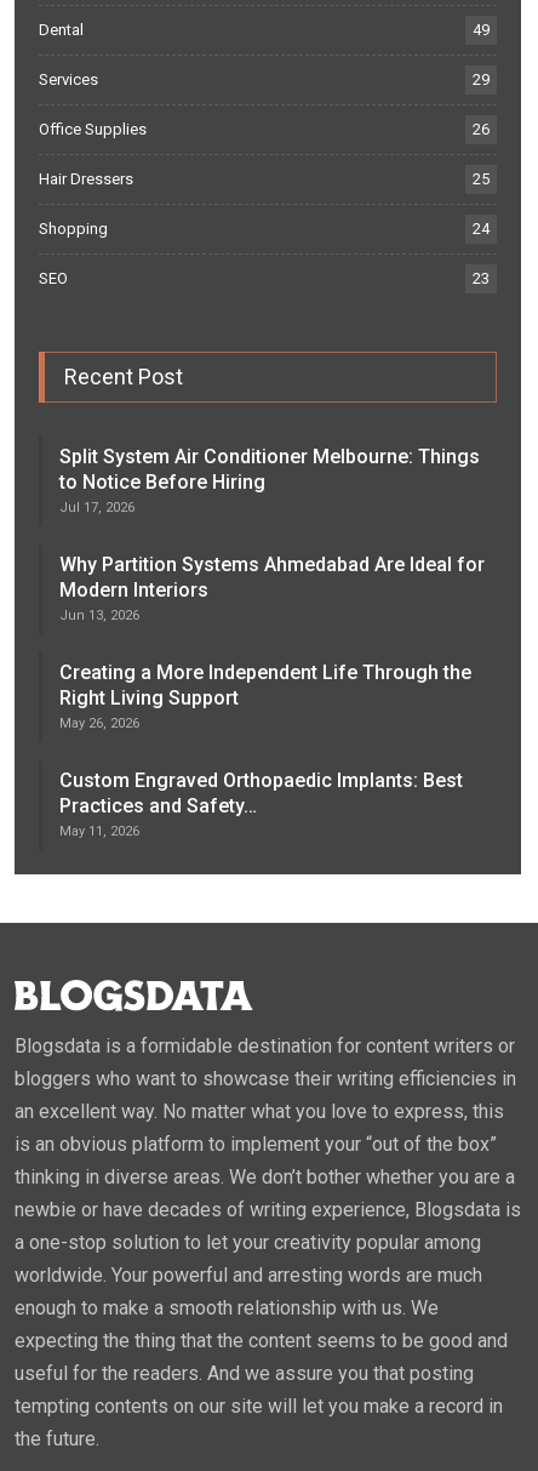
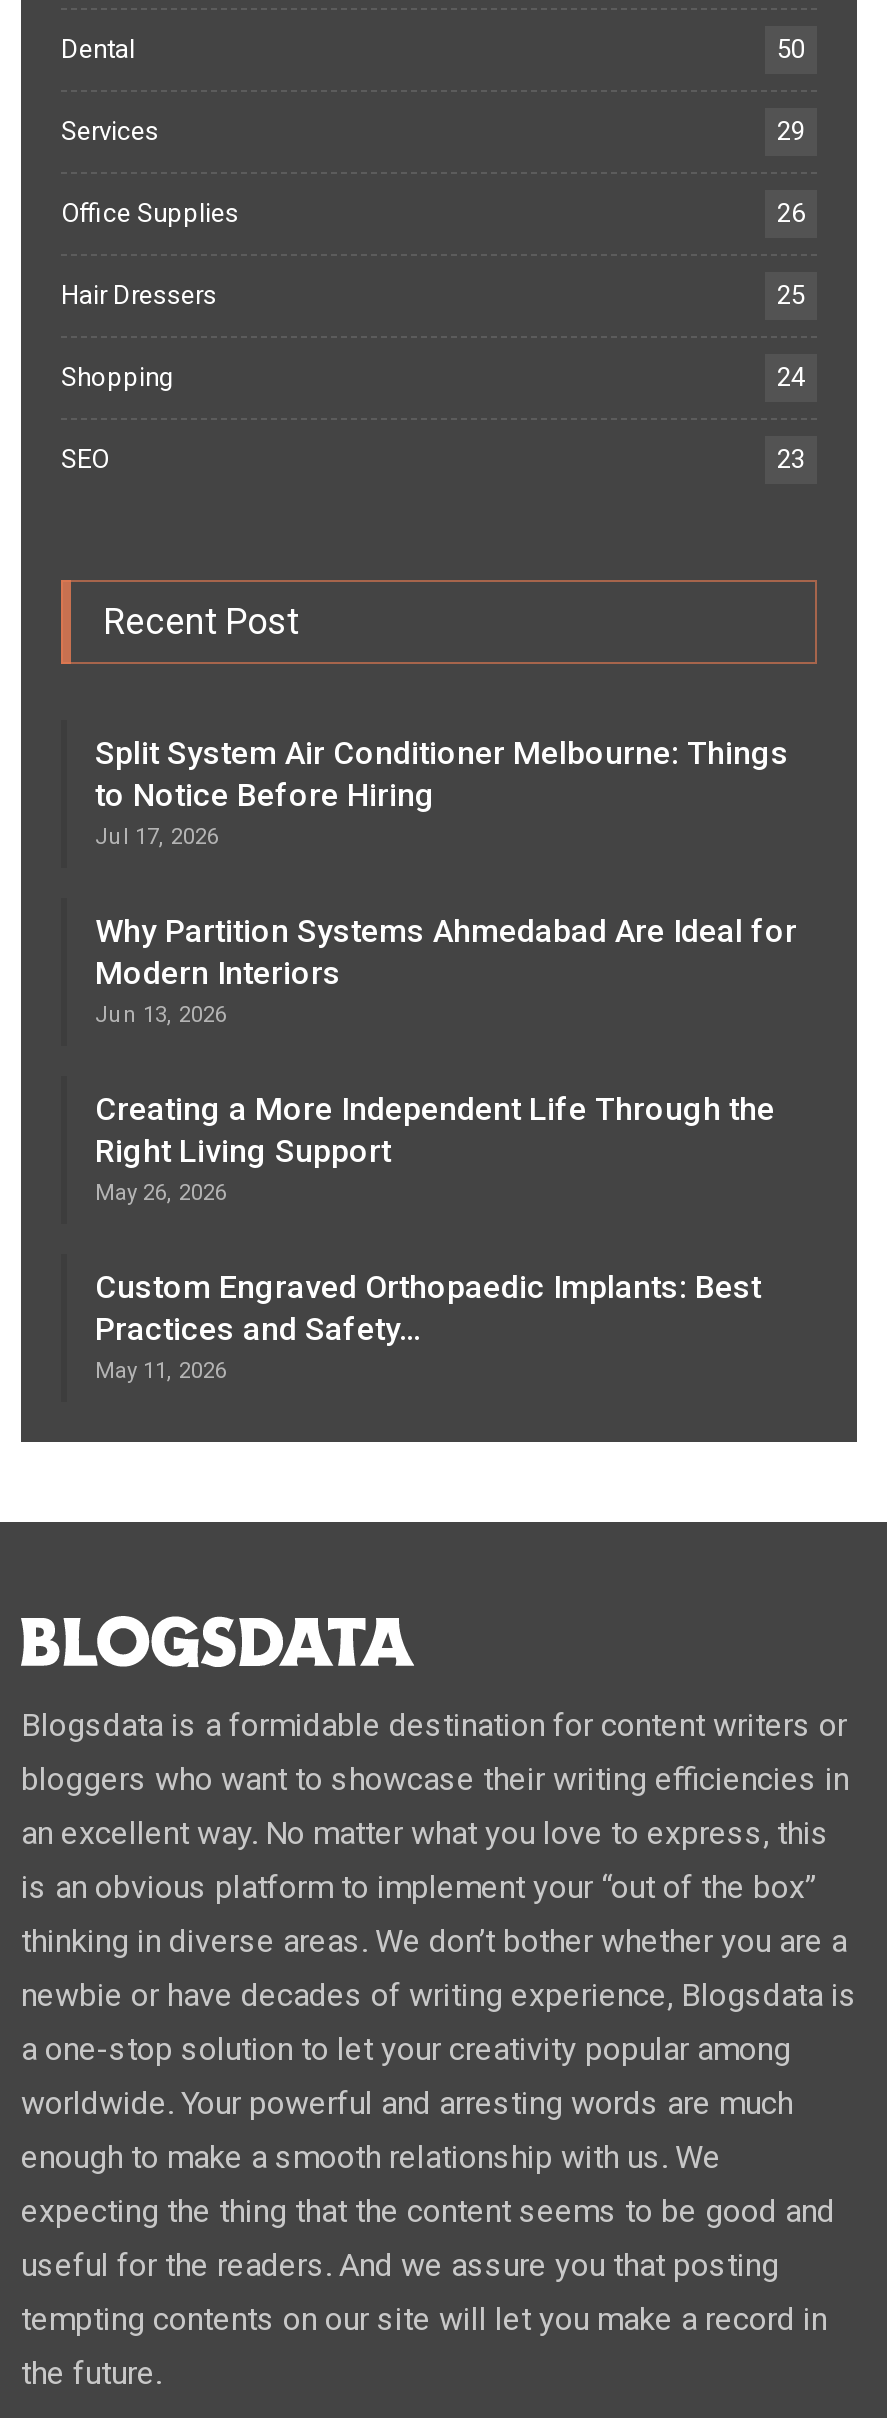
[473,21,490,39] 49 -> [777,35,805,65] 50

